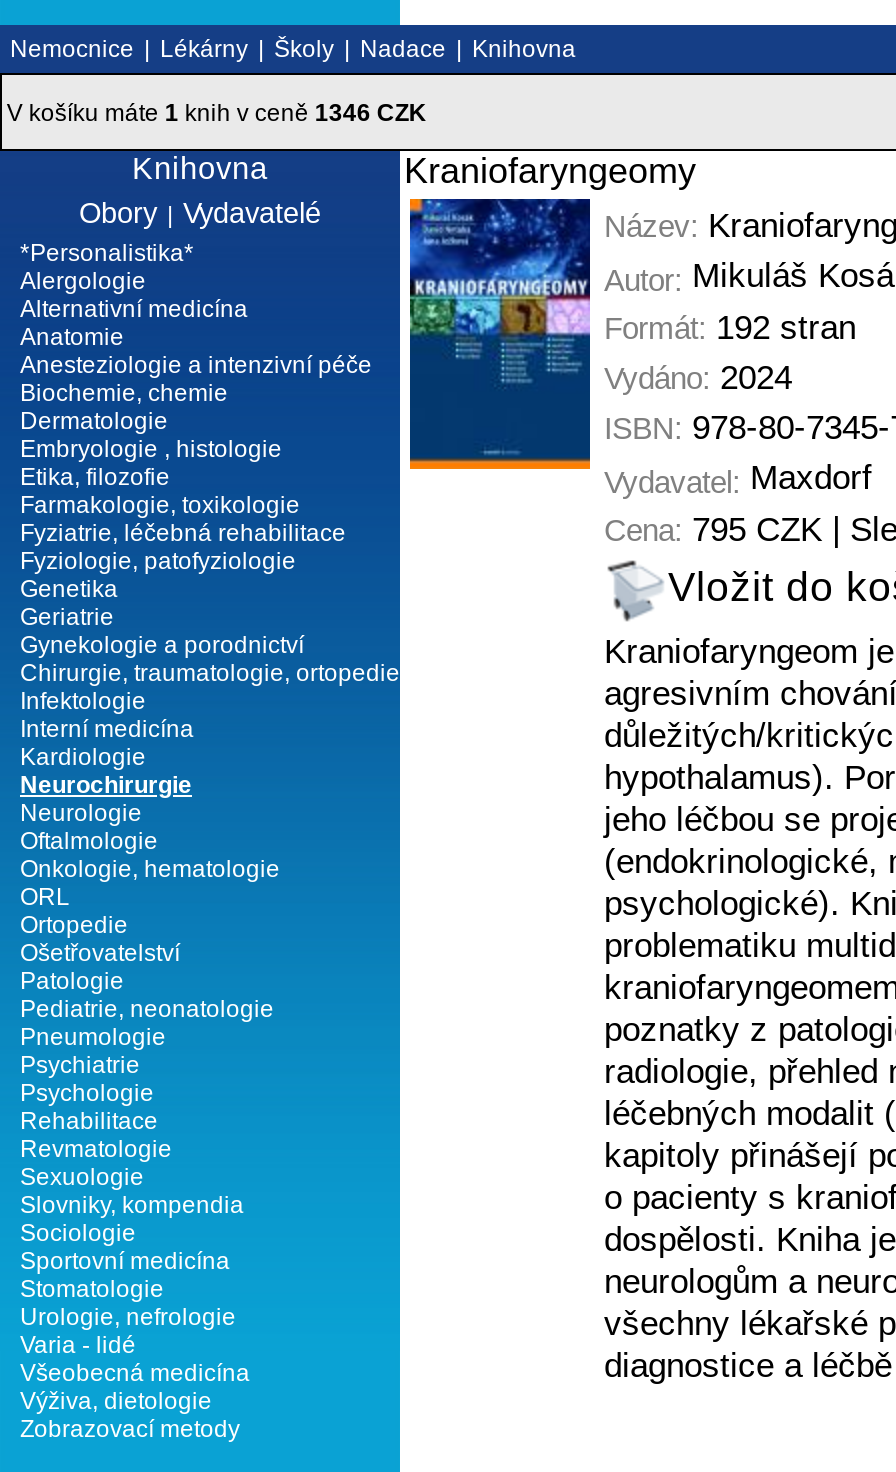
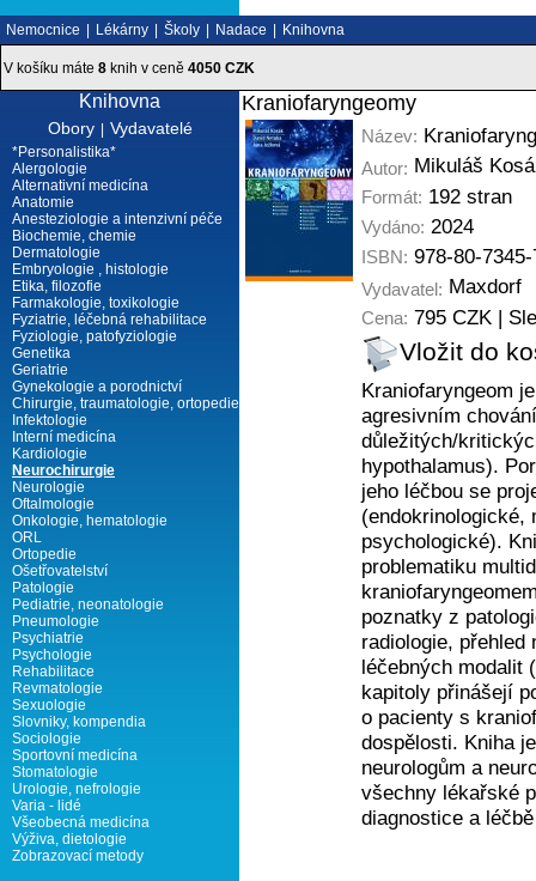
[7,100,427,128] V košíku máte 1 knih v ceně 1346 CZK -> [4,60,255,77] V košíku máte 8 knih v ceně 4050 CZK

